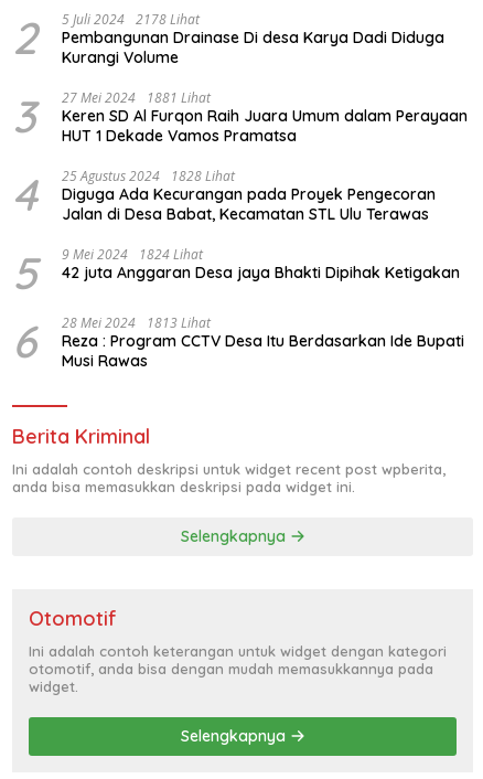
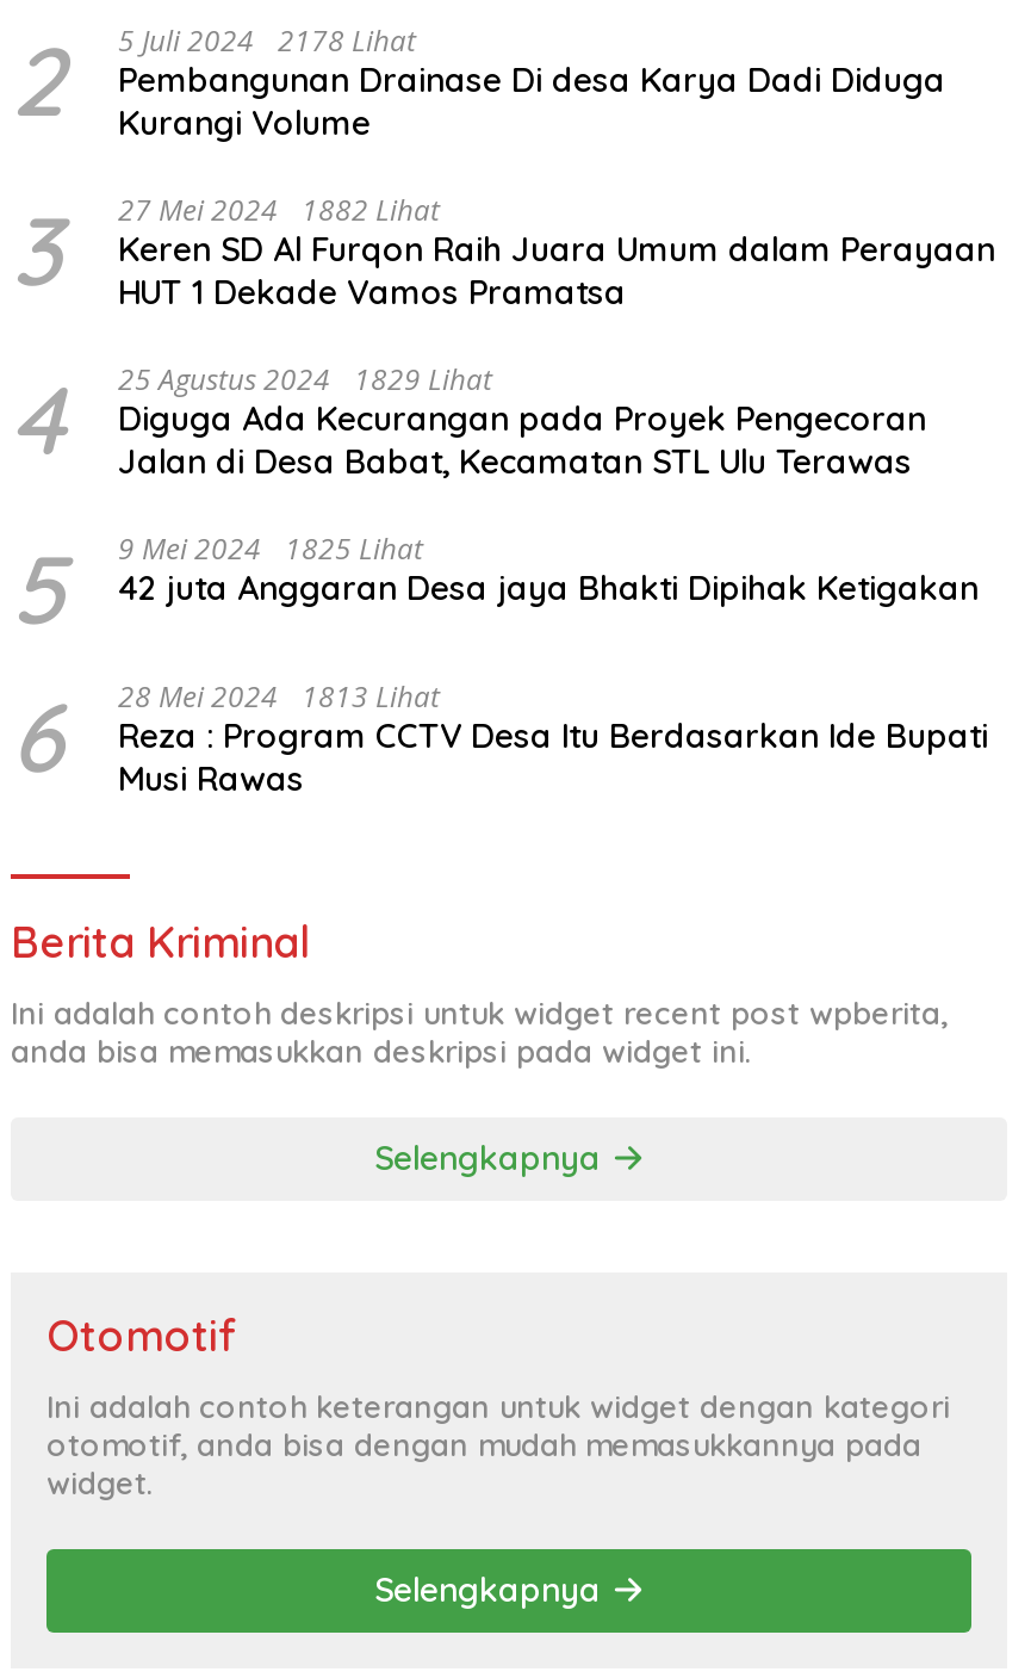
[12,88,468,145] 3 27 Mei 2024 1881 Lihat Keren SD Al Furqon Raih Juara Umum dalam Perayaan HUT 1 Dekade Vamos Pramatsa -> [11,189,995,313] 3 27 Mei 2024 1882 Lihat Keren SD Al Furqon Raih Juara Umum dalam Perayaan HUT 1 Dekade Vamos Pramatsa
[62,166,235,185] 25 Agustus 2024 1828 Lihat -> [118,358,492,399] 25 Agustus 2024 1829 Lihat
[12,245,469,300] 5 9 Mei 2024 1824 Lihat 42 juta Anggaran Desa jaya Bhakti Dipihak Ketigakan -> [11,528,998,647] 5 9 Mei 2024 1825 Lihat 42 juta Anggaran Desa jaya Bhakti Dipihak Ketigakan

